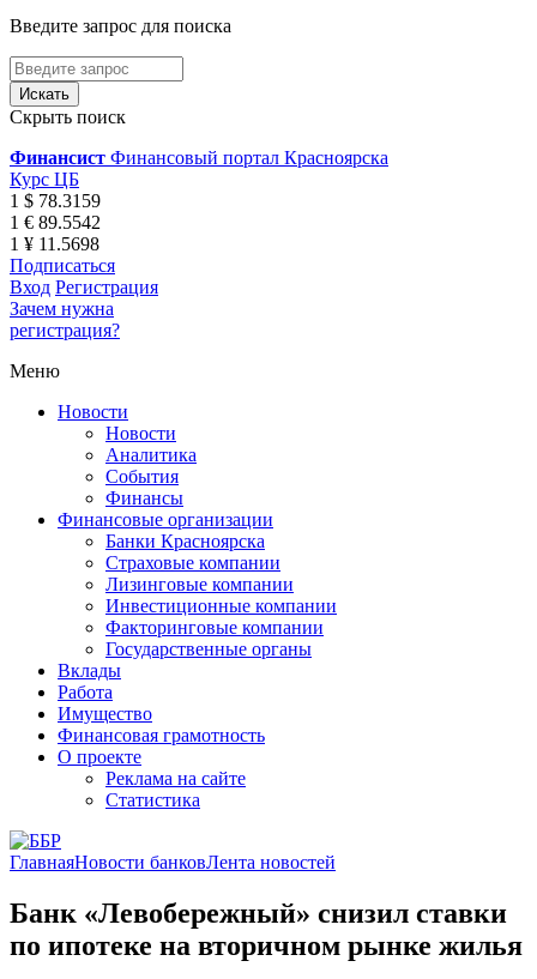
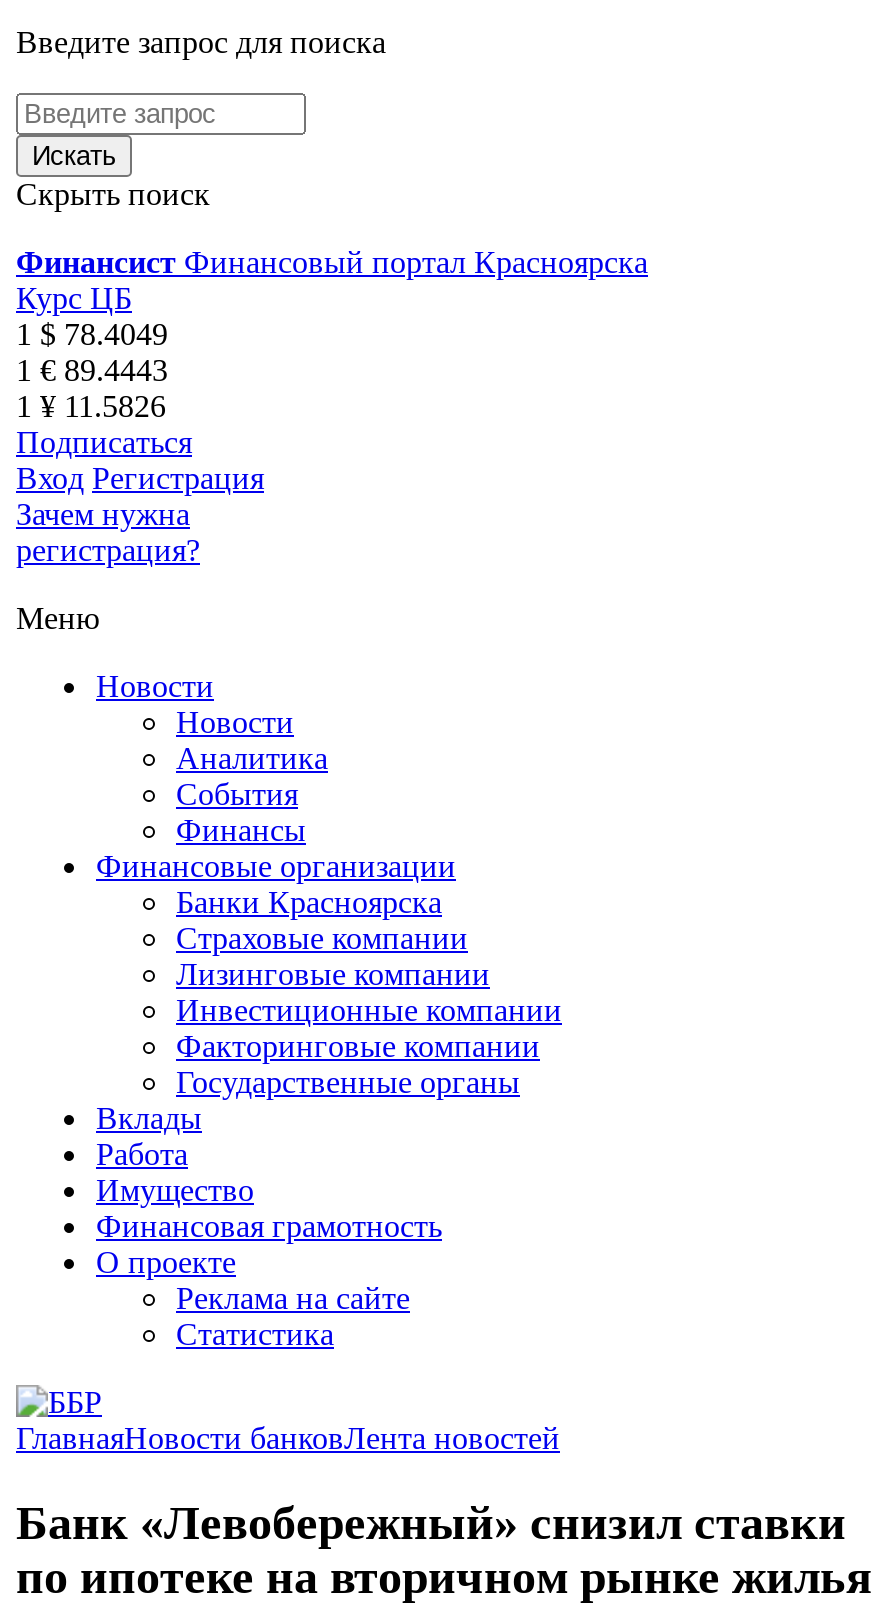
[10,191,101,211] 1 $ 78.3159 -> [16,317,168,351] 1 $ 78.4049
[10,212,101,232] 1 € 89.5542 -> [16,353,168,387] 1 € 89.4443
[10,234,99,254] 1 ¥ 11.5698 -> [16,389,166,423] 1 ¥ 11.5826

